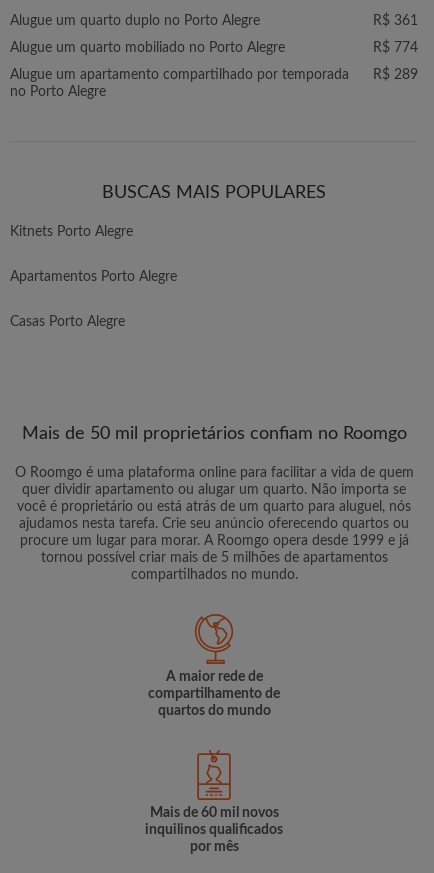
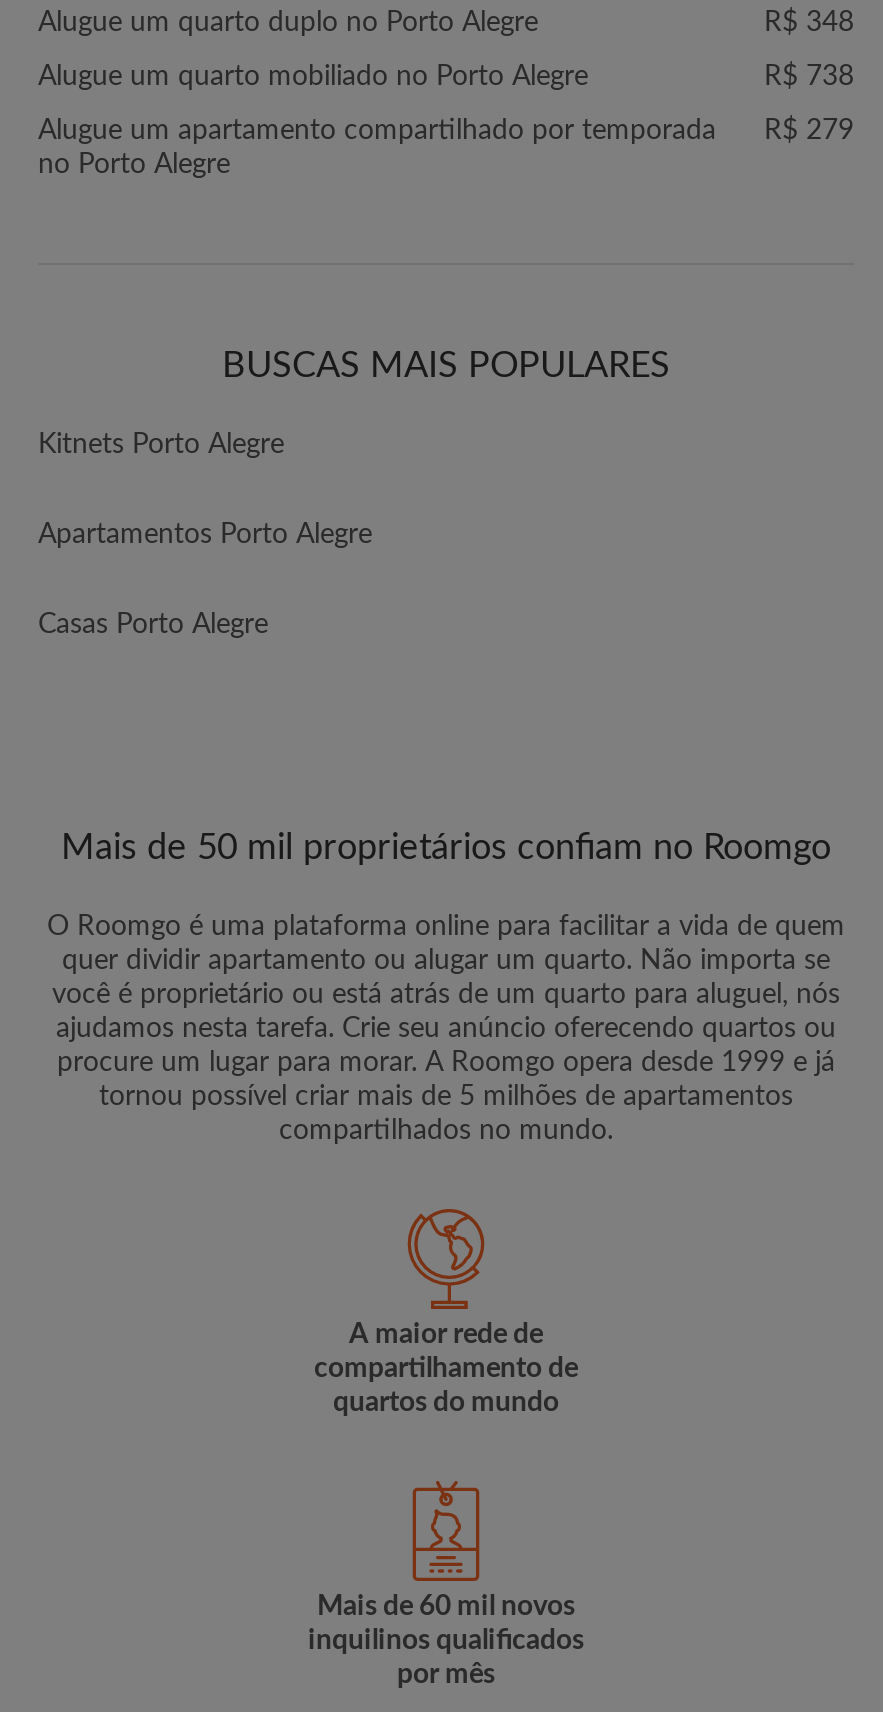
[373,14,418,28] R$ 361 -> [764,9,854,37] R$ 348
[373,41,418,55] R$ 774 -> [764,63,854,91] R$ 738
[10,68,418,82] Alugue um apartamento compartilhado por temporada R$ 289 -> [38,117,854,145] Alugue um apartamento compartilhado por temporada R$ 279

